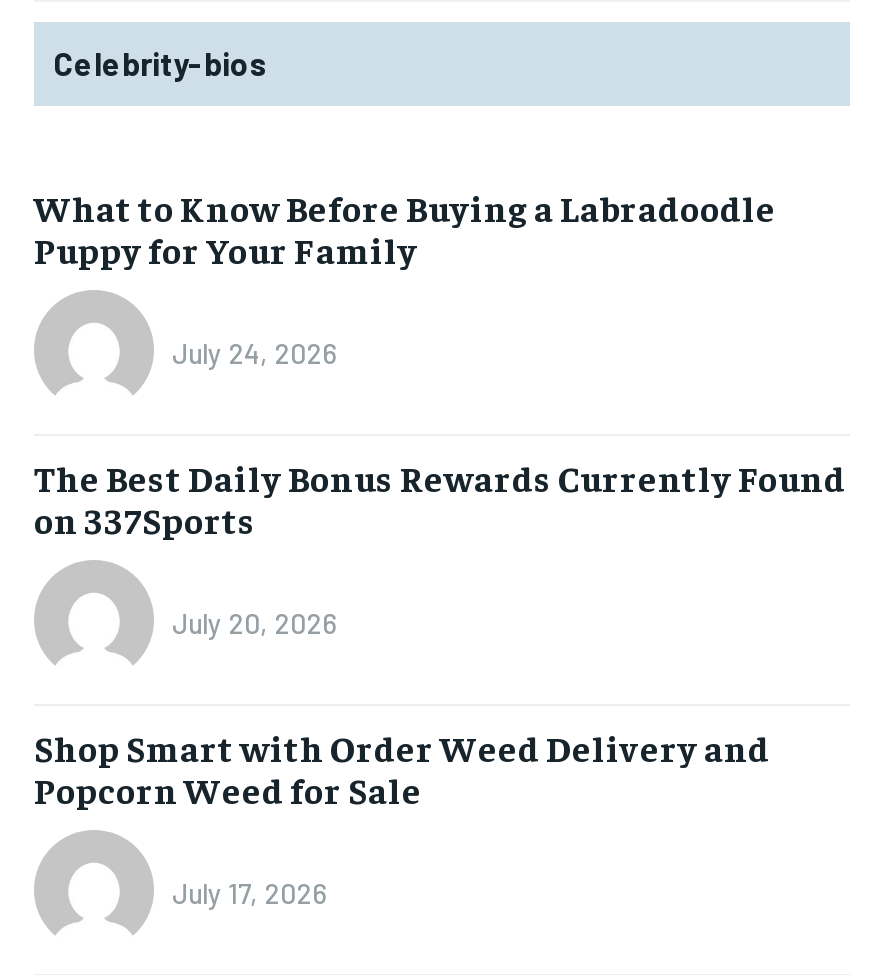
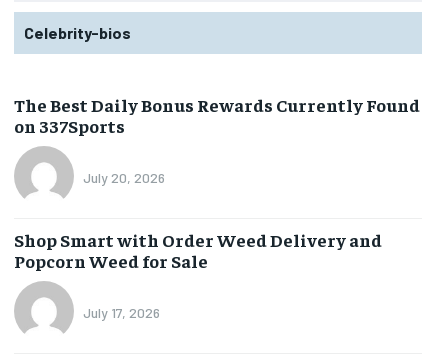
[34,183,776,369] What to Know Before Buying a Labradoodle | Puppy for Your Family | July 24, 2026 -> none

